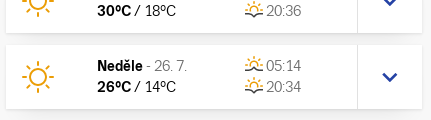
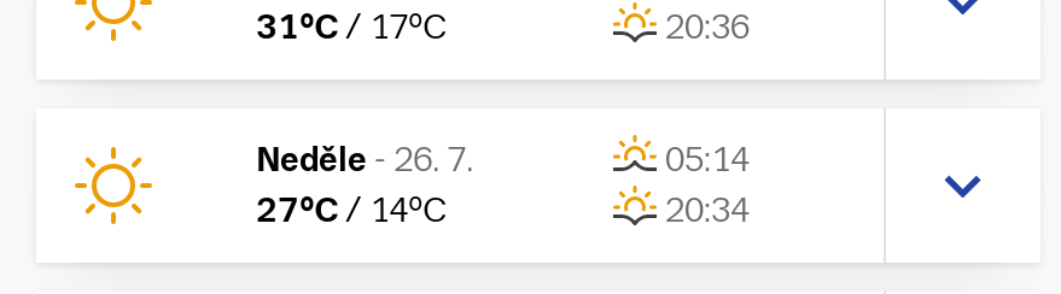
[97,3,176,19] 30°C / 18°C -> [256,7,447,46] 31°C / 17°C
[97,79,176,95] 26°C / 14°C -> [256,190,447,229] 27°C / 14°C

